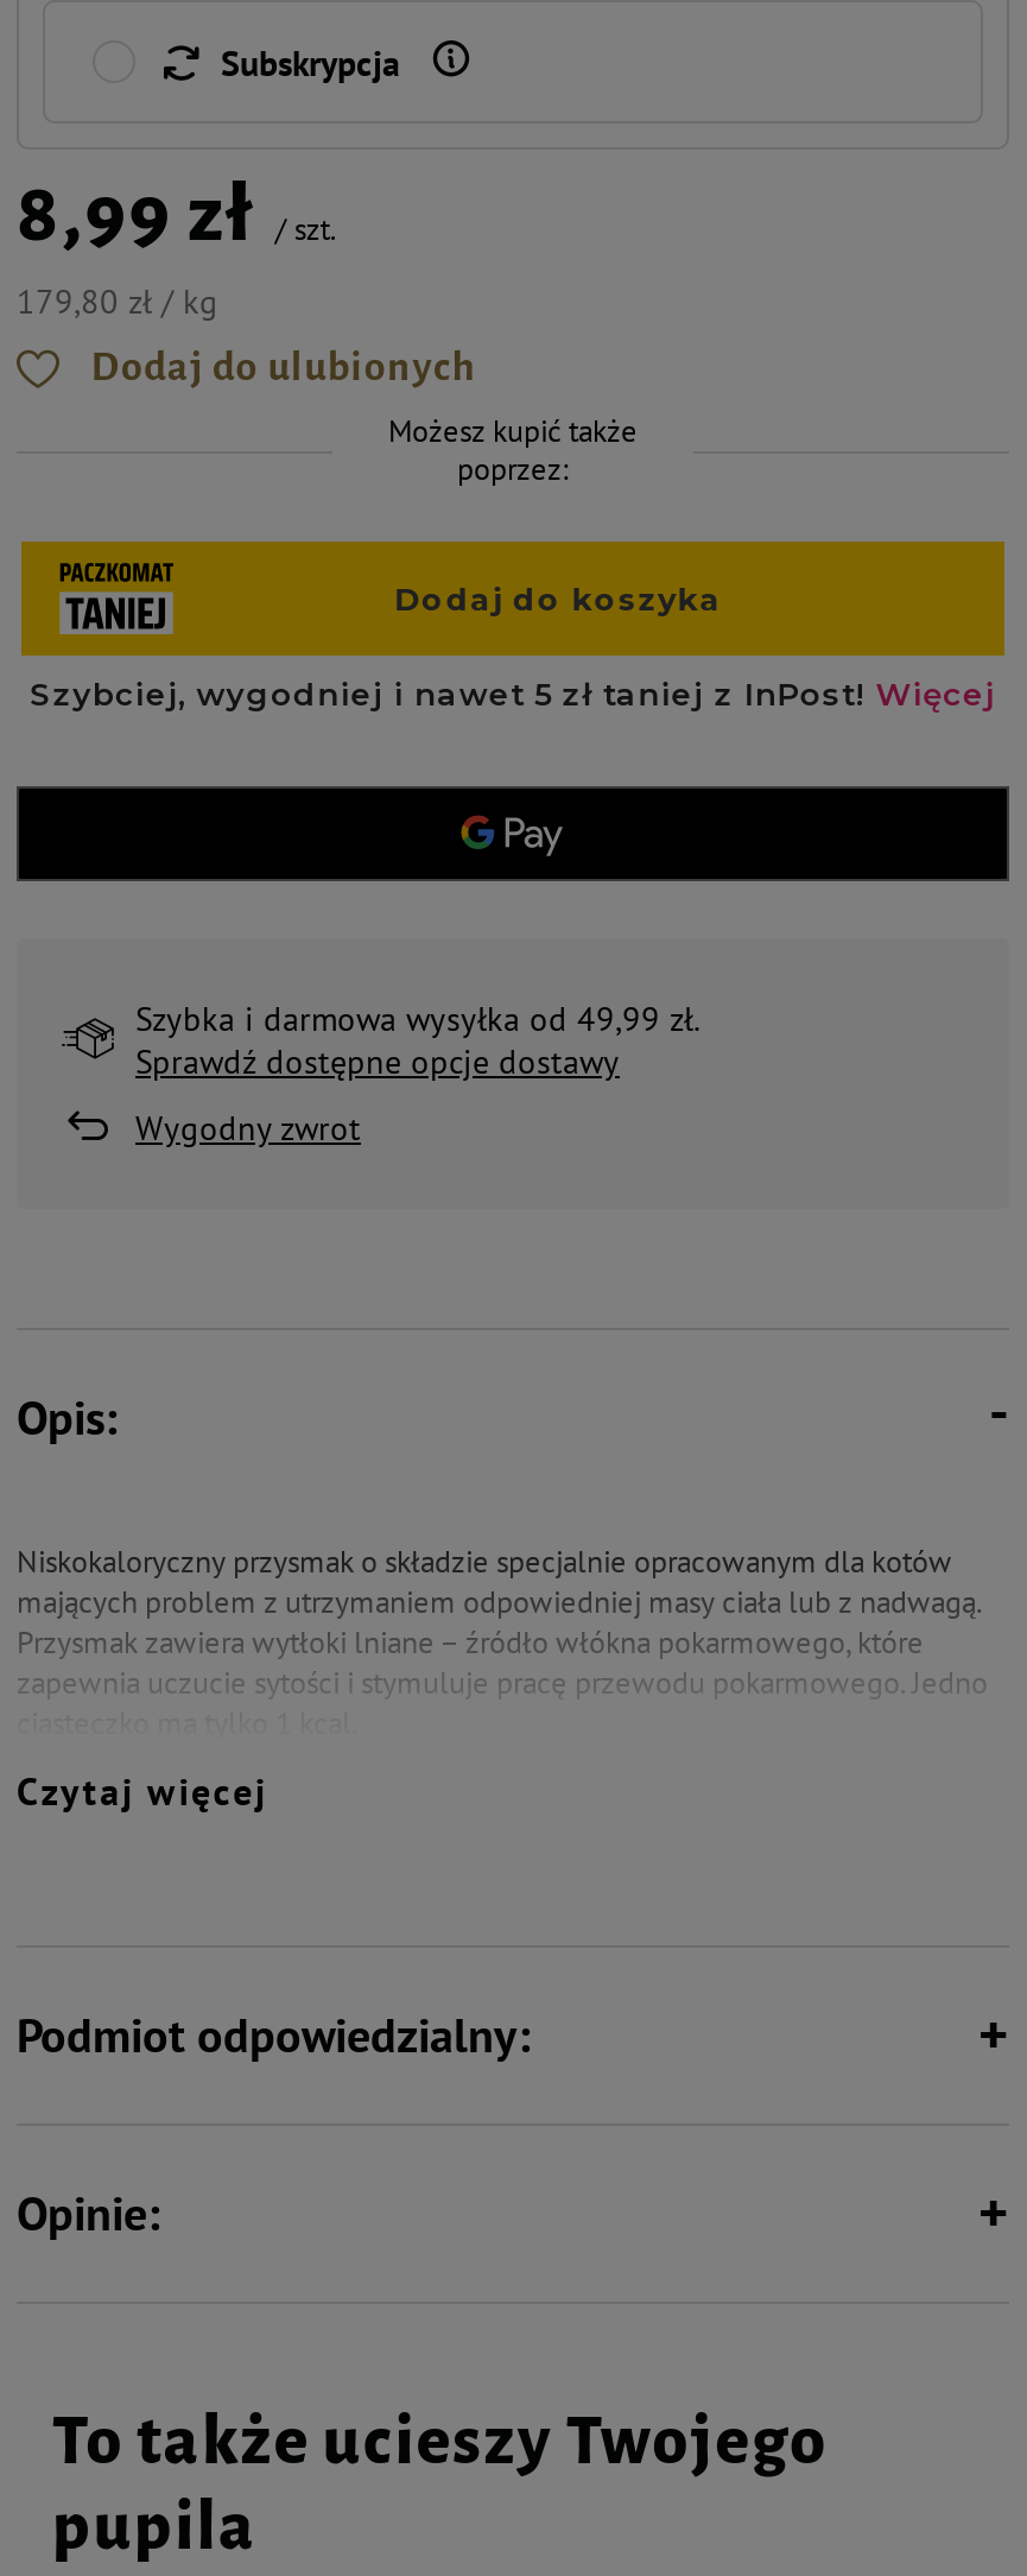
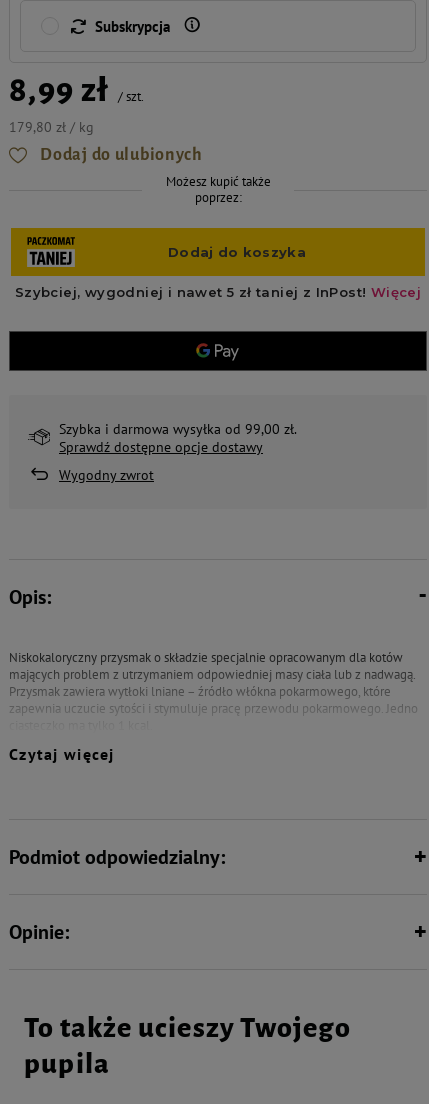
[135,998,700,1040] Szybka i darmowa wysyłka od 49,99 zł. -> [59,420,297,438] Szybka i darmowa wysyłka od 99,00 zł.

